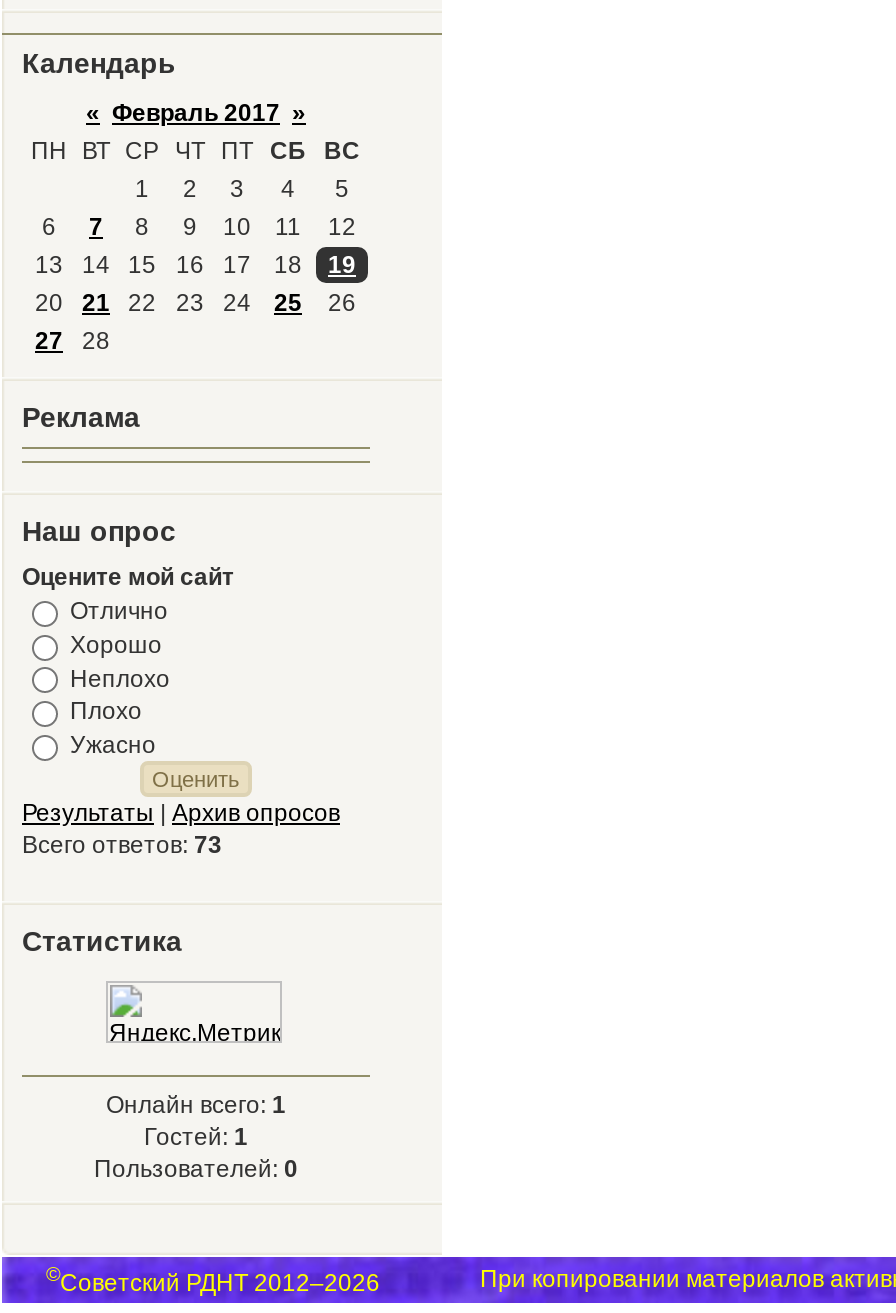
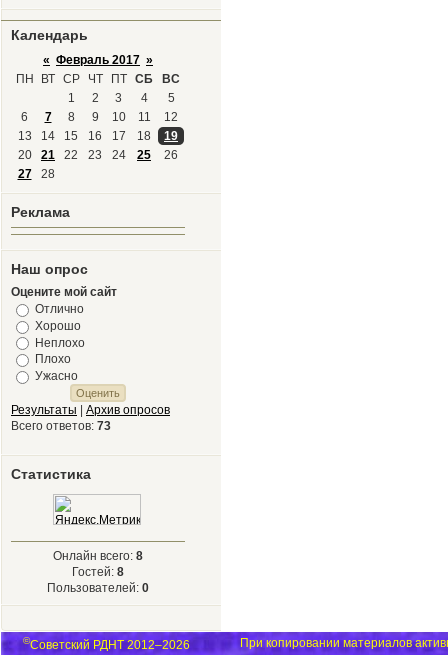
[106,1091,286,1119] Онлайн всего: 1 -> [53,549,143,563] Онлайн всего: 8
[144,1123,248,1151] Гостей: 1 -> [72,565,124,579] Гостей: 8

